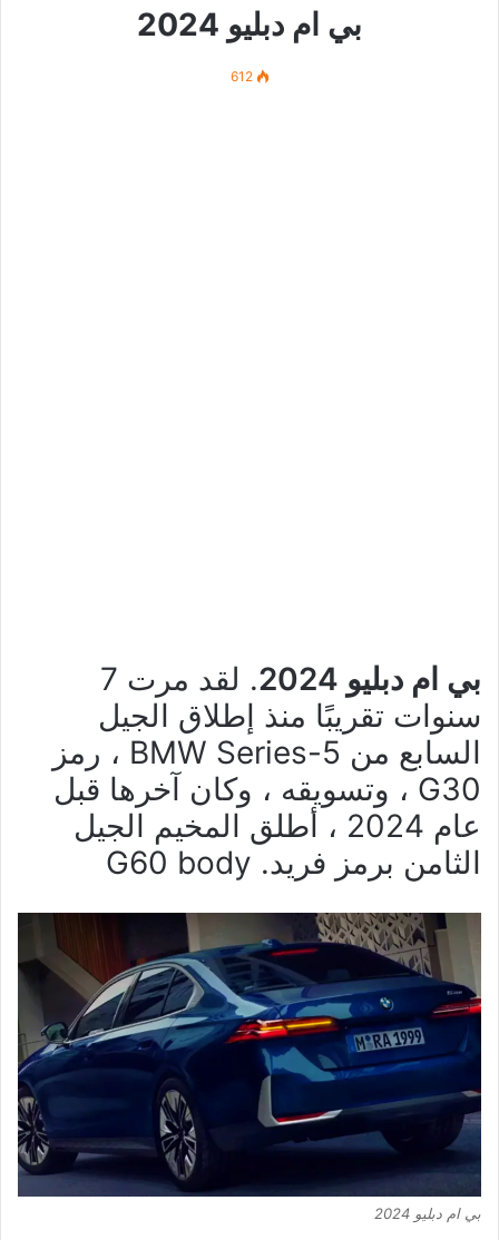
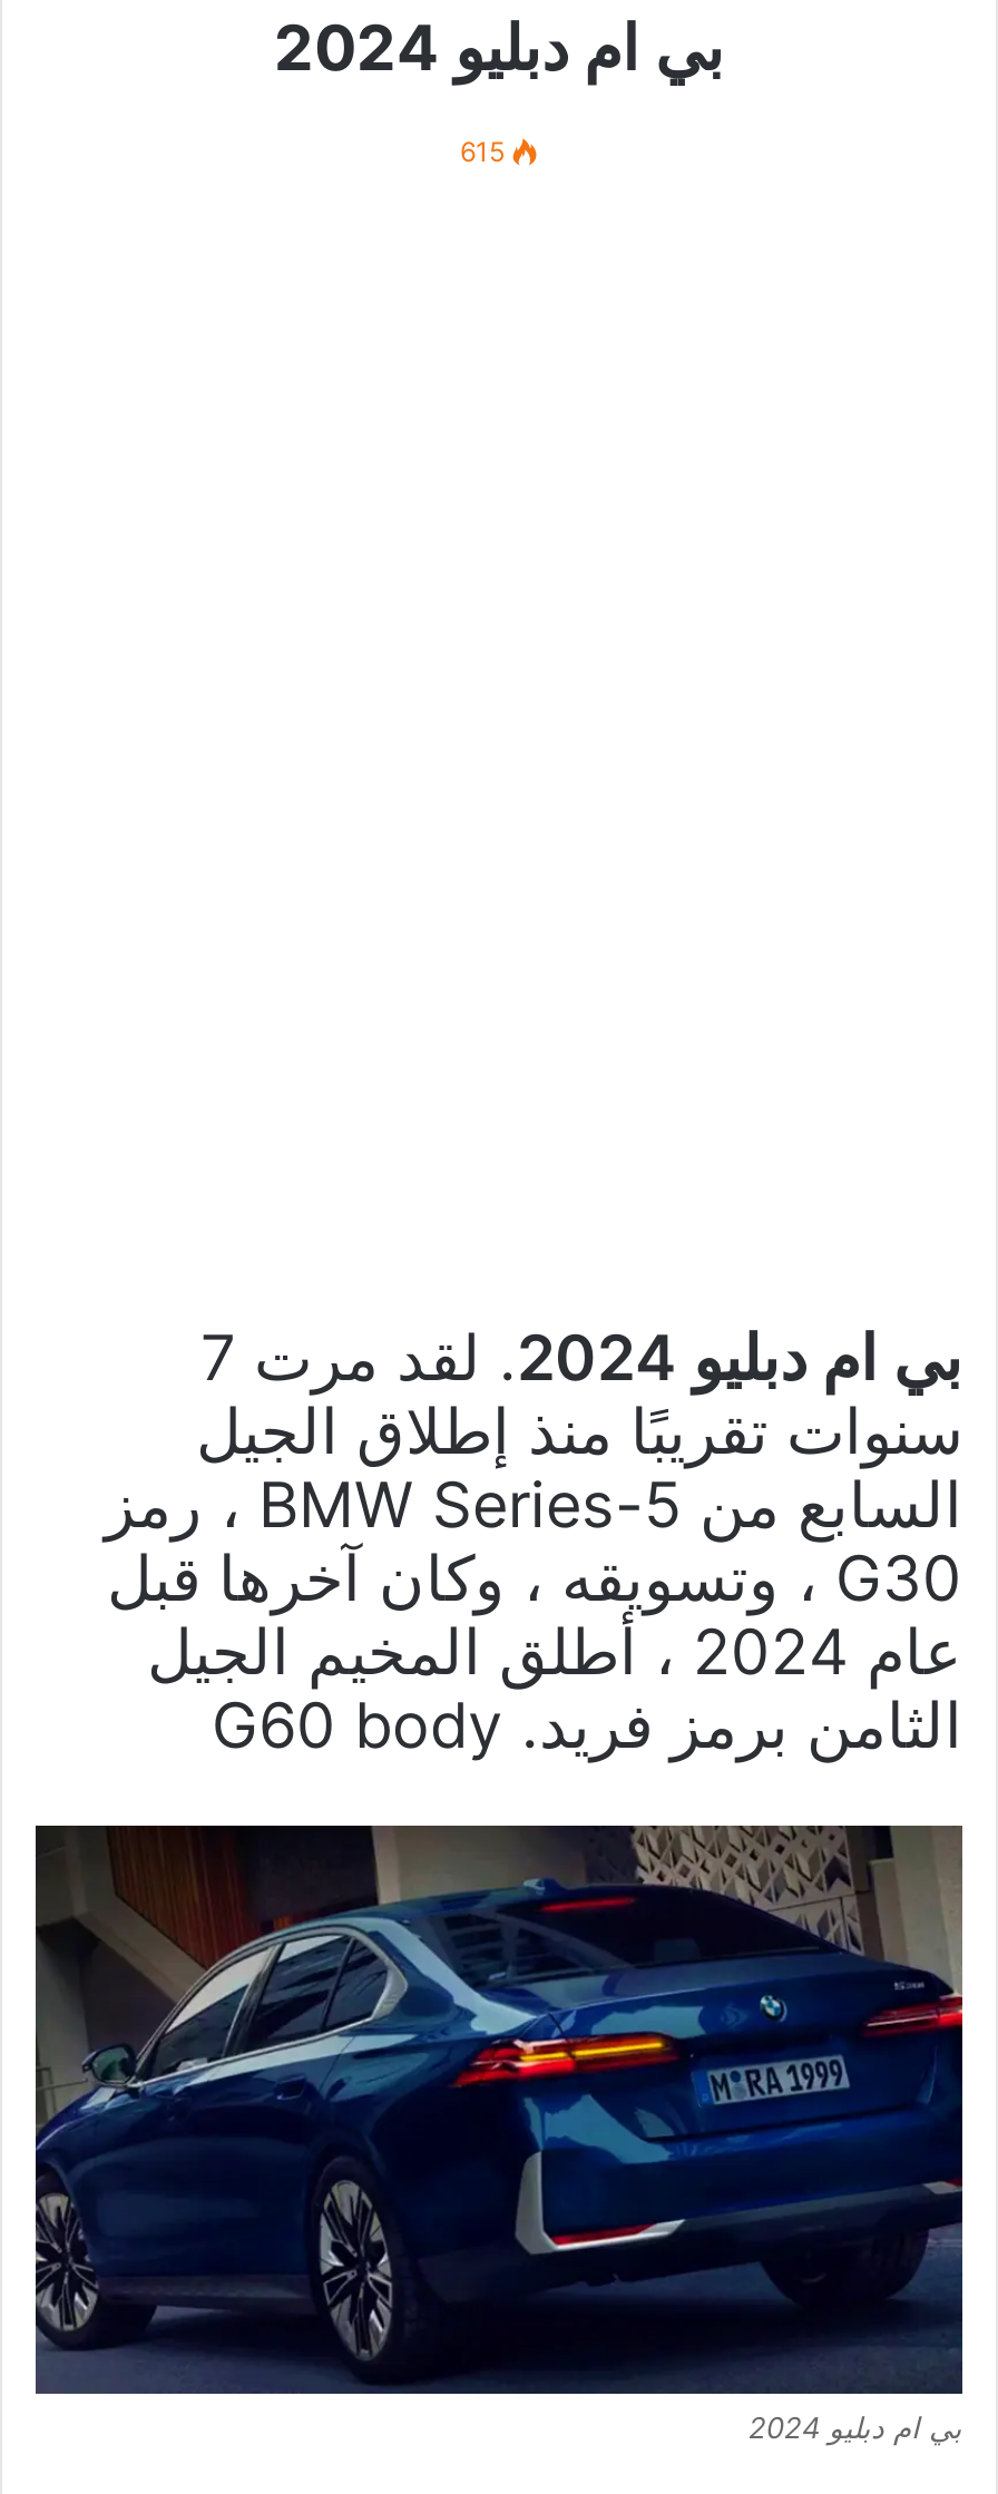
[230,68,252,85] 612 -> [460,136,505,169] 615

